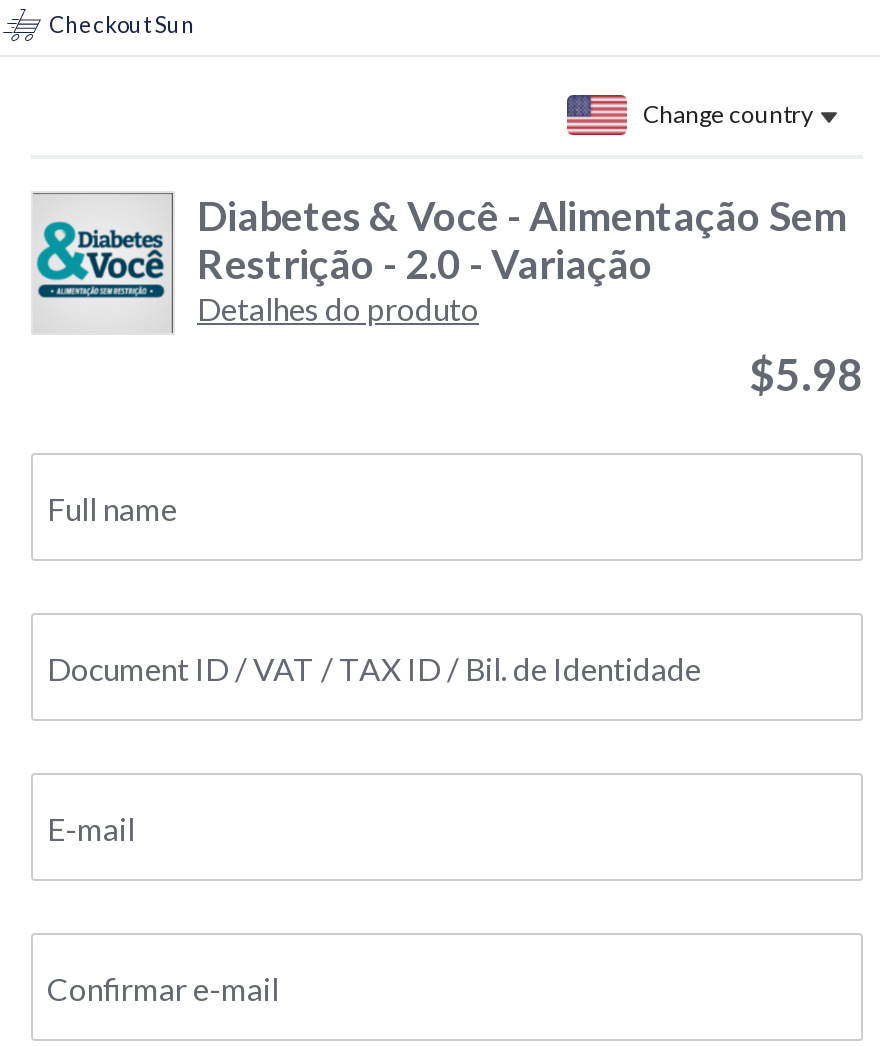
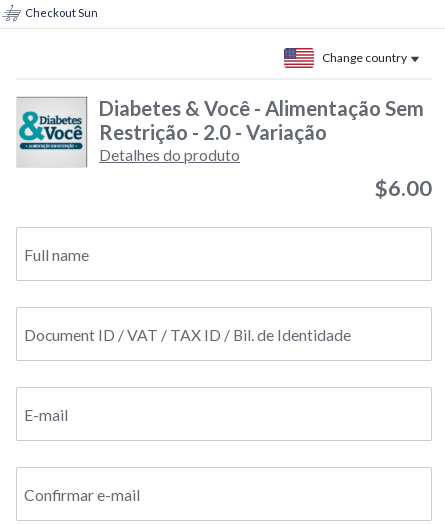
[749,349,863,401] $5.98 -> [375,175,432,201] $6.00

